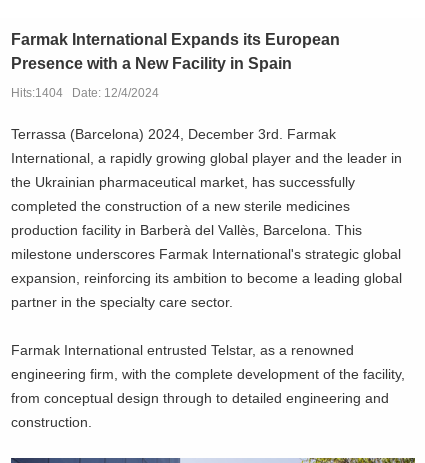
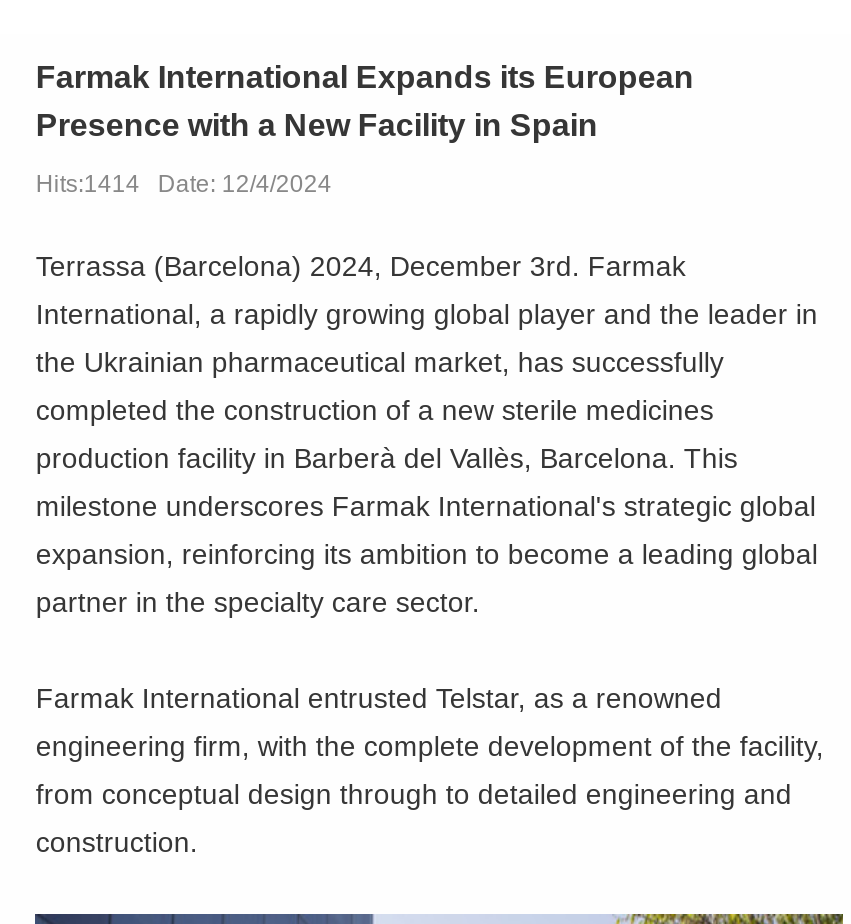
[11,86,159,100] Hits:1404 Date: 12/4/2024 -> [36,170,332,198] Hits:1414 Date: 12/4/2024

